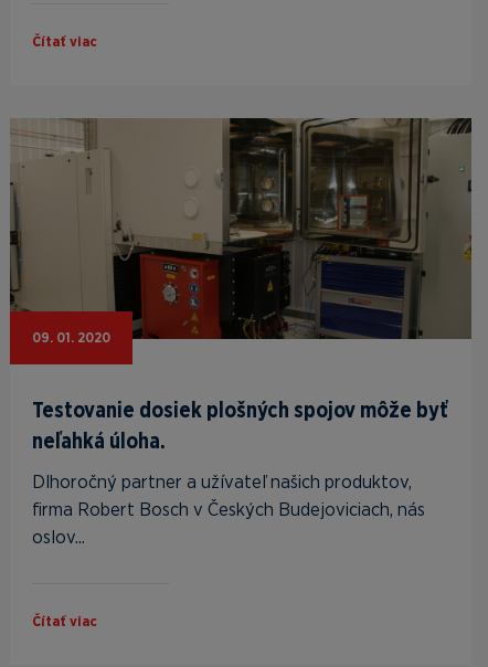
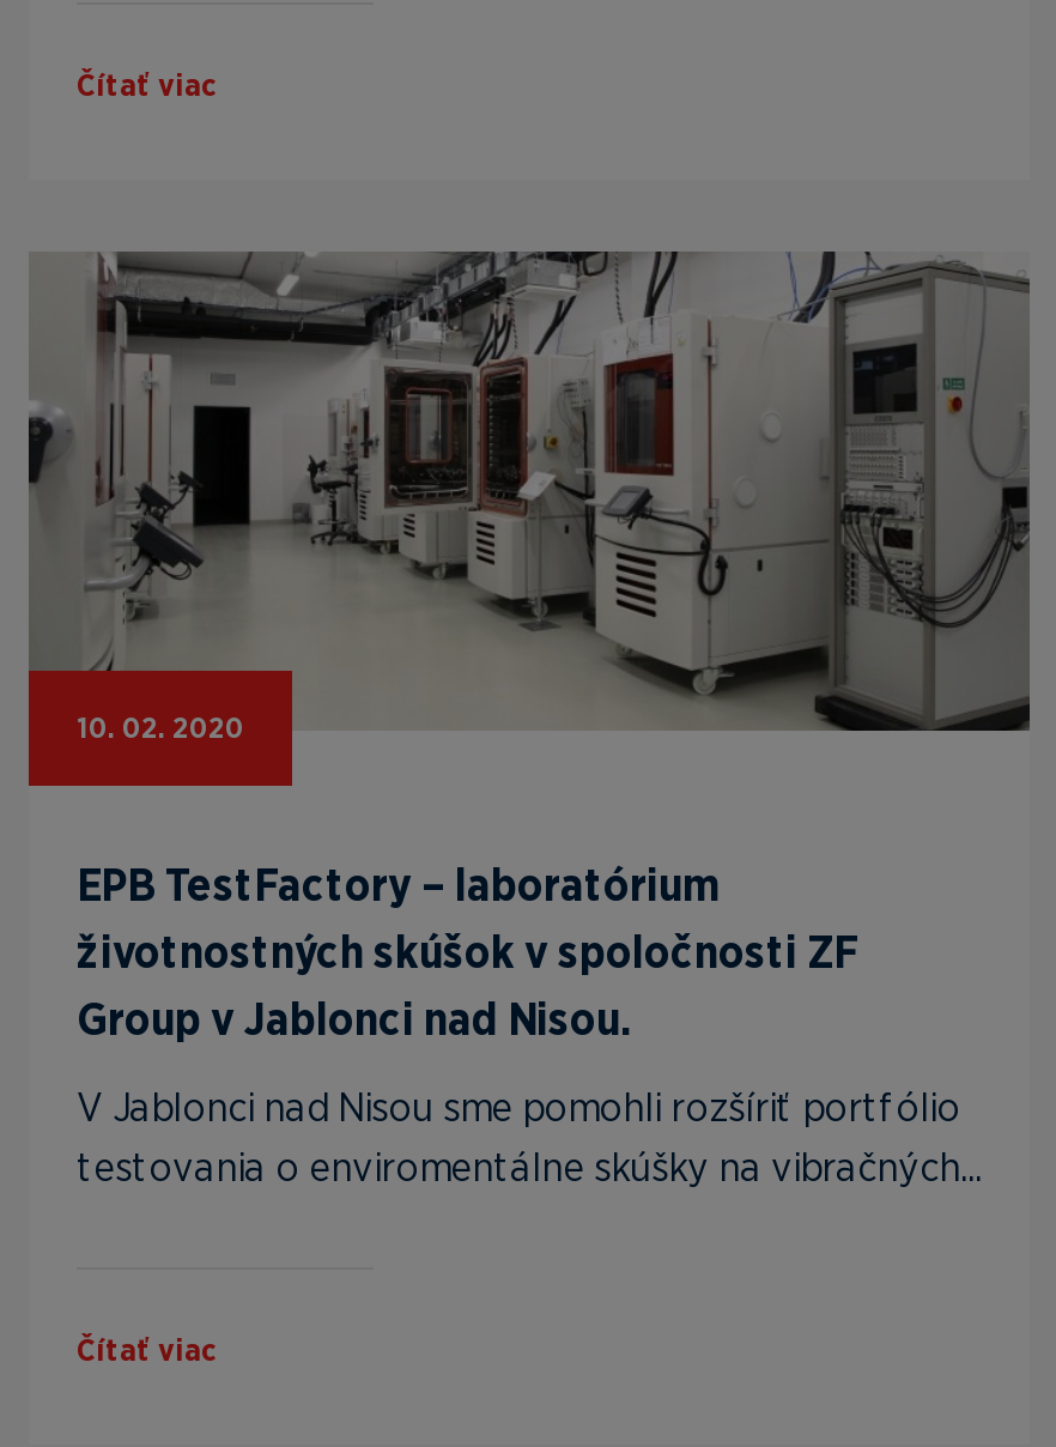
[10,117,473,346] [image] | 09. 01. 2020 -> [29,249,1032,745] [image] | 10. 02. 2020
[32,396,448,454] Testovanie dosiek plošných spojov môže byť | neľahká úloha. -> [77,855,857,1047] EPB TestFactory – laboratórium | životnostných skúšok v spoločnosti ZF | Group v Jablonci nad Nisou.
[32,469,425,548] Dlhoročný partner a užívateľ našich produktov, | firma Robert Bosch v Českých Budejoviciach, nás | oslov... -> [77,1080,982,1190] V Jablonci nad Nisou sme pomohli rozšíriť portfólio | testovania o enviromentálne skúšky na vibračných...

